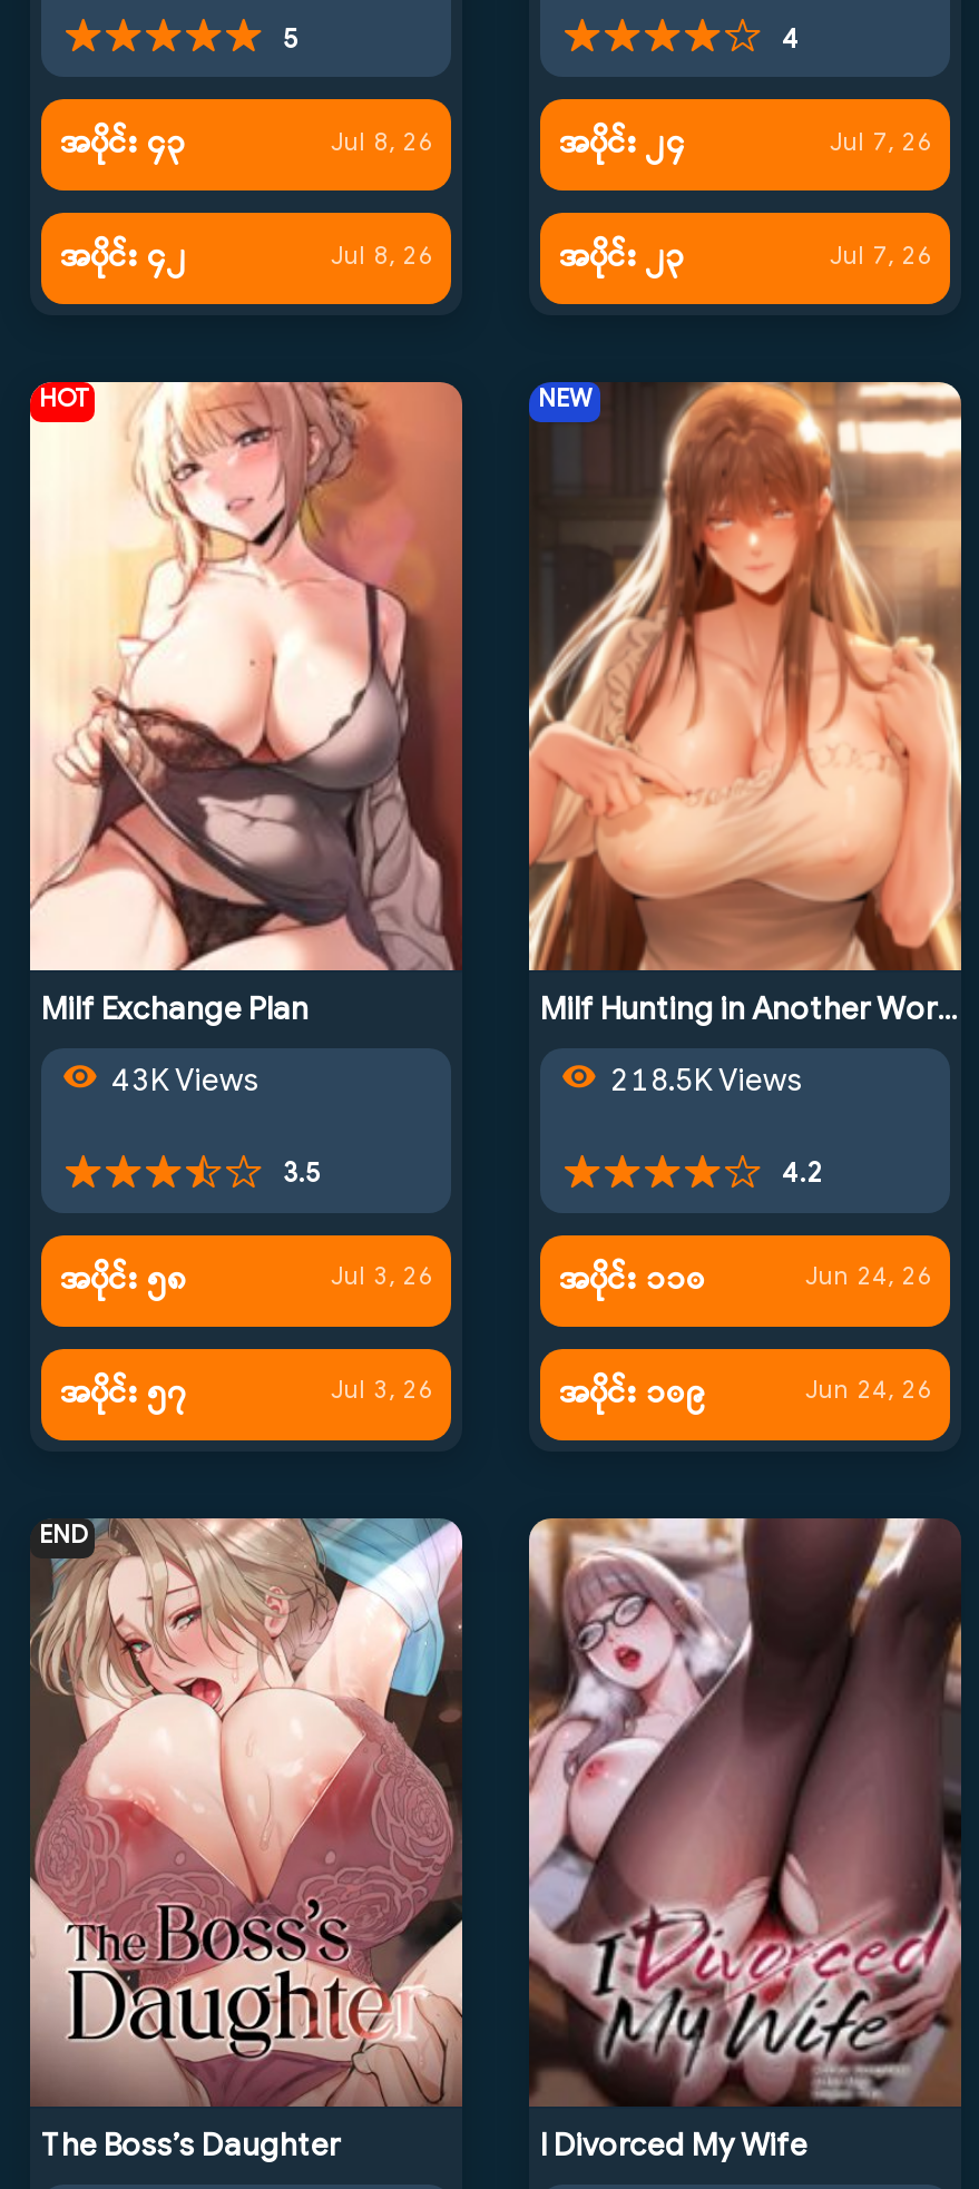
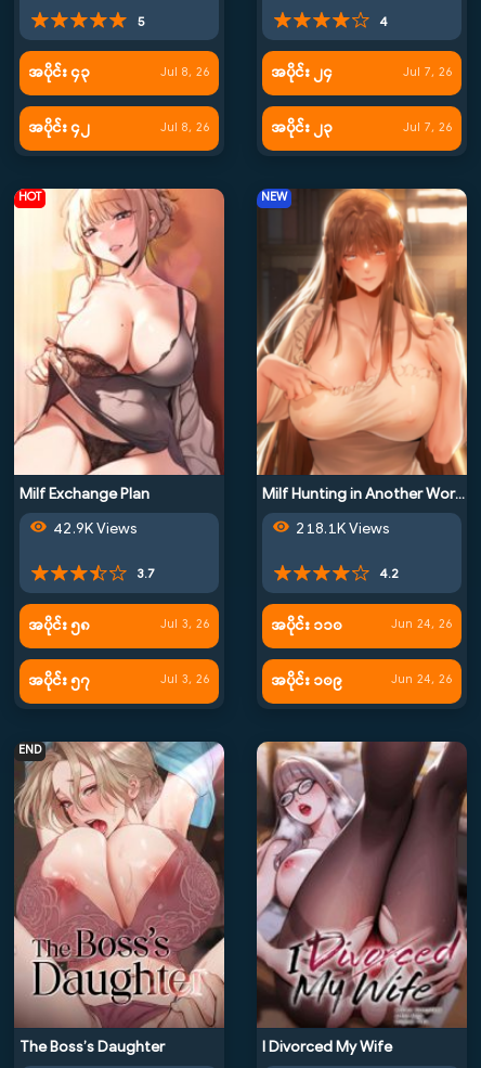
[97,1059,260,1106] 43K Views -> [47,518,138,541] 42.9K Views
[596,1059,803,1106] 218.5K Views -> [289,518,390,541] 218.1K Views
[282,1156,322,1196] 3.5 -> [136,565,156,585] 3.7

